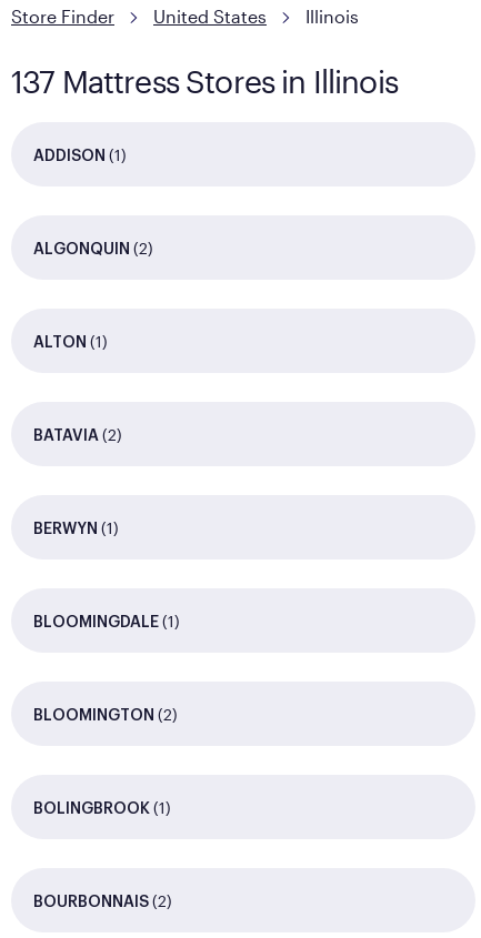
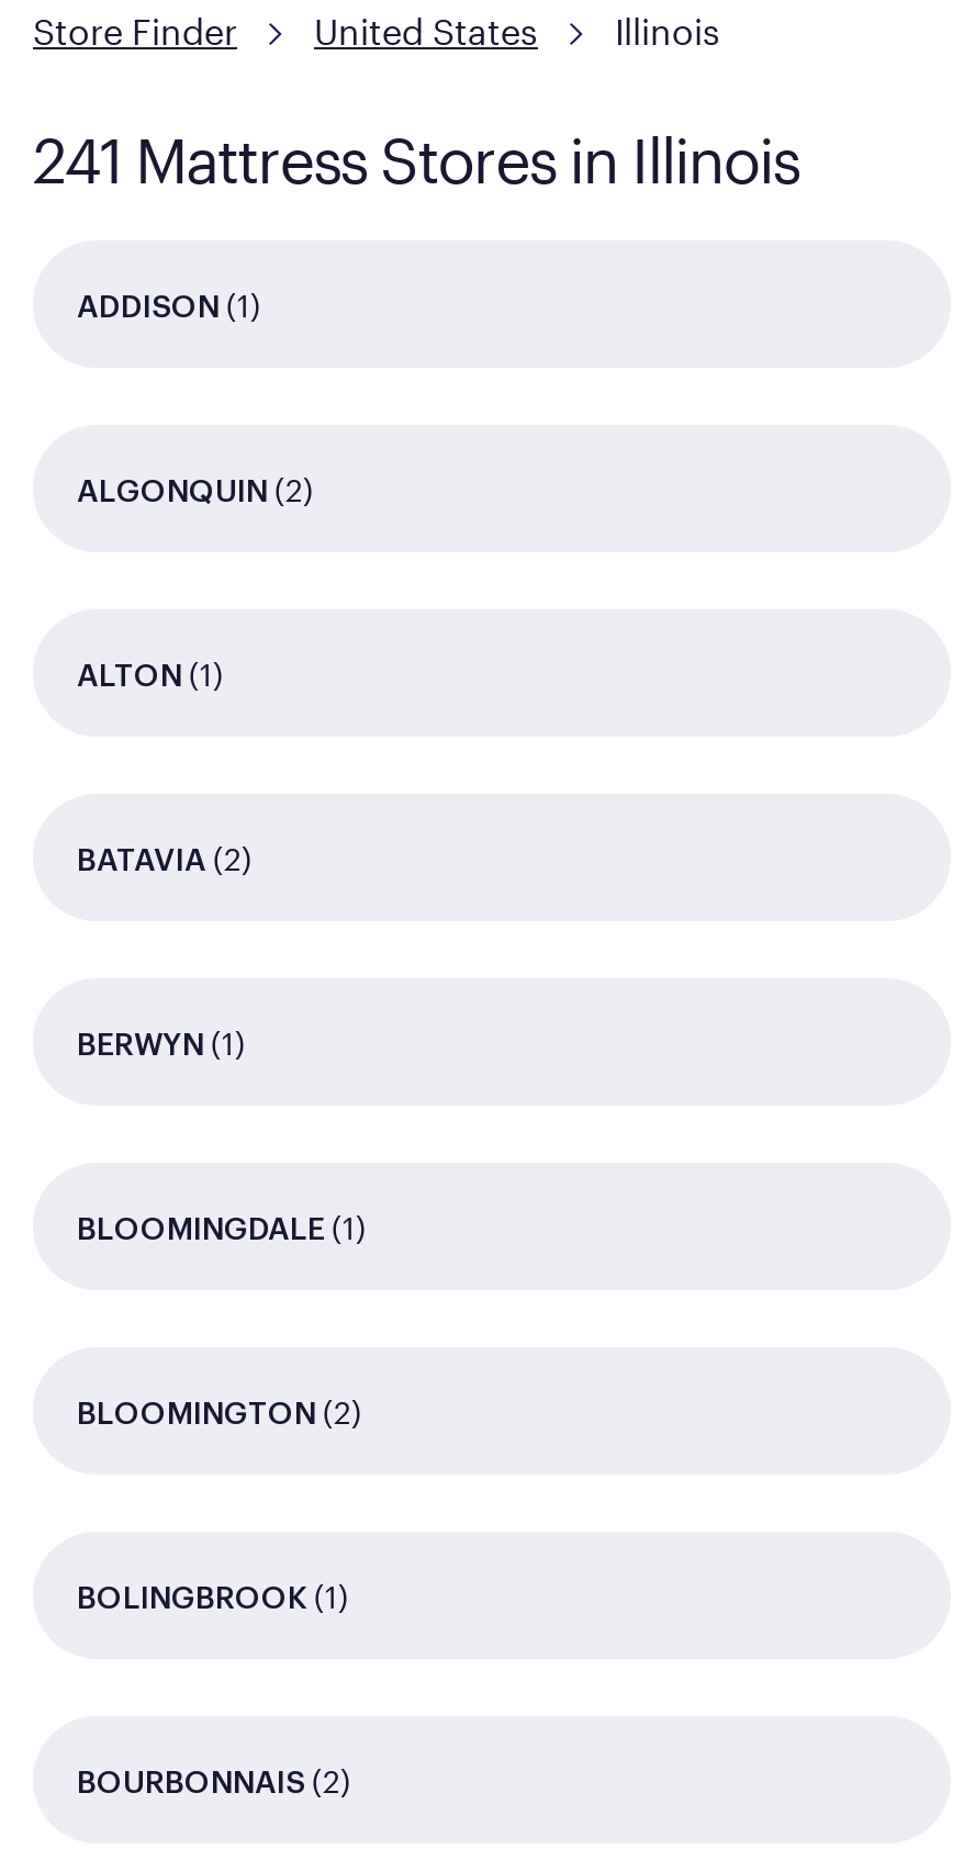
[11,63,398,99] 137 Mattress Stores in Illinois -> [33,124,799,194] 241 Mattress Stores in Illinois

